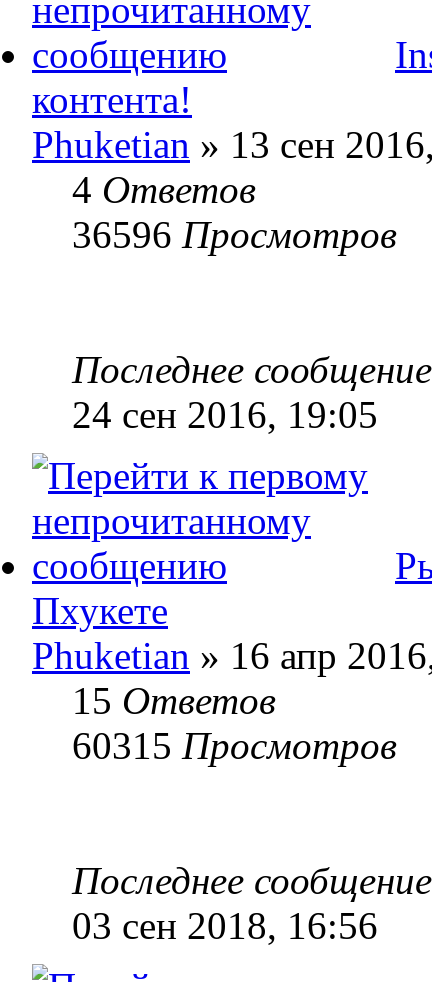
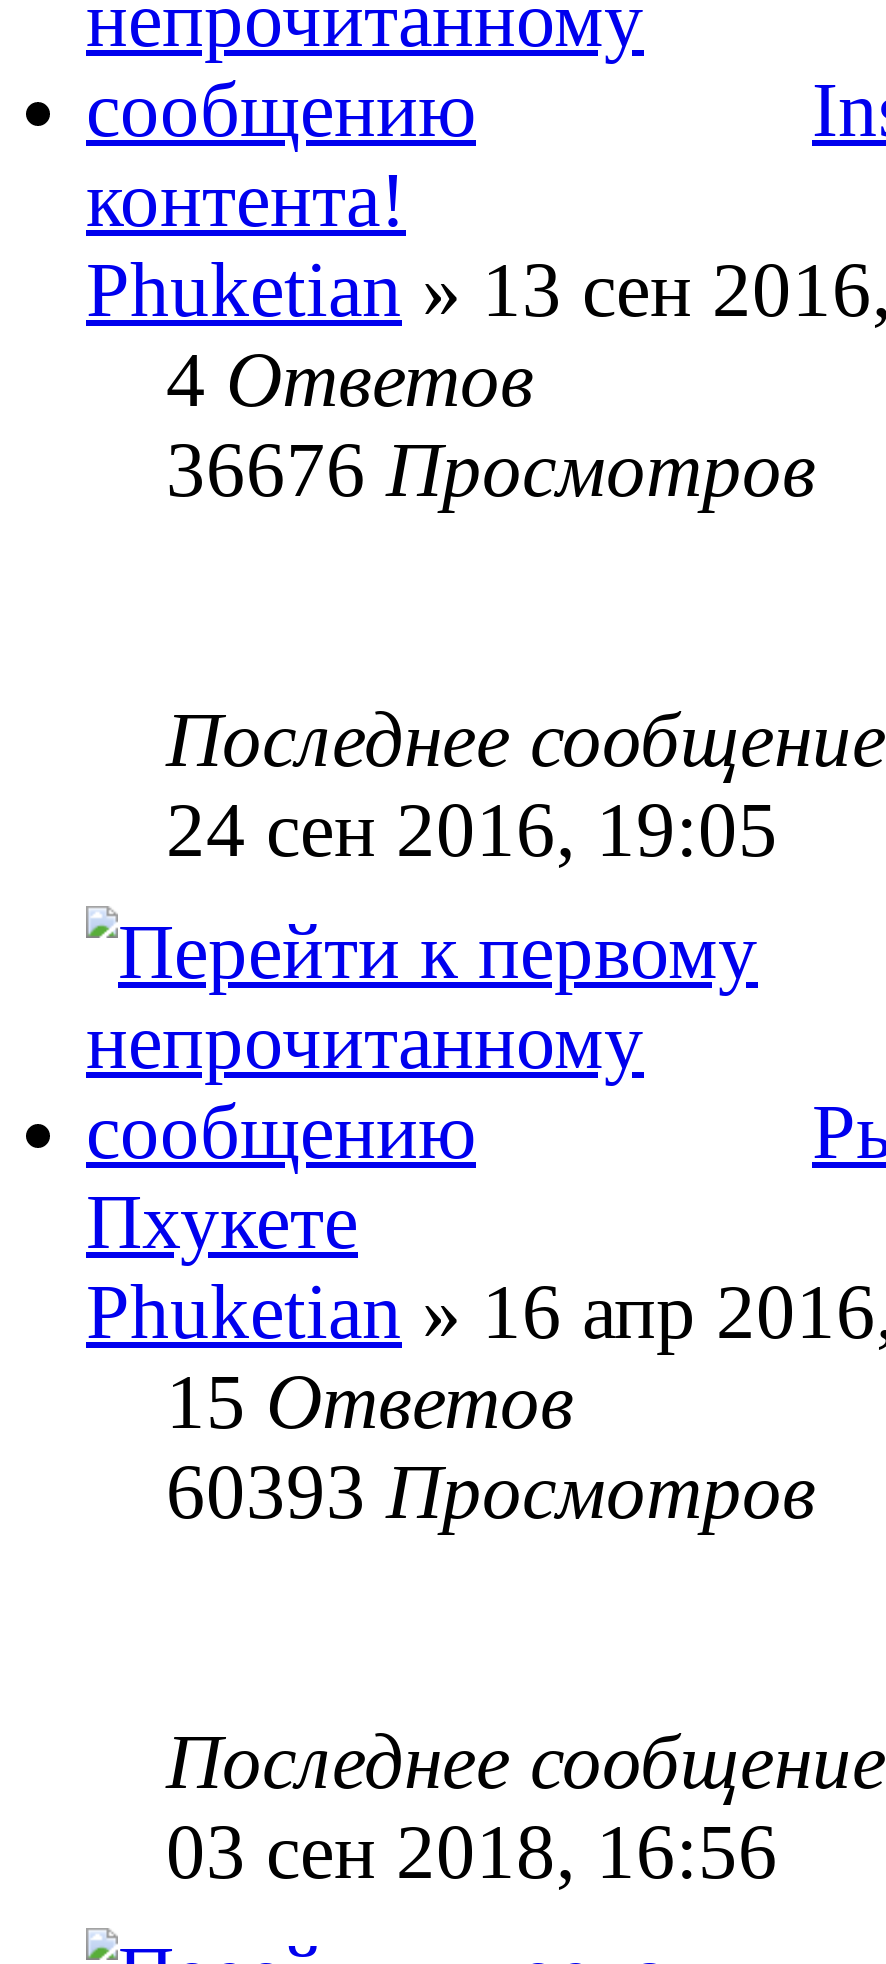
[72,213,397,256] 36596 Просмотров -> [166,426,816,512] 36676 Просмотров
[72,724,397,767] 60315 Просмотров -> [166,1448,816,1534] 60393 Просмотров

